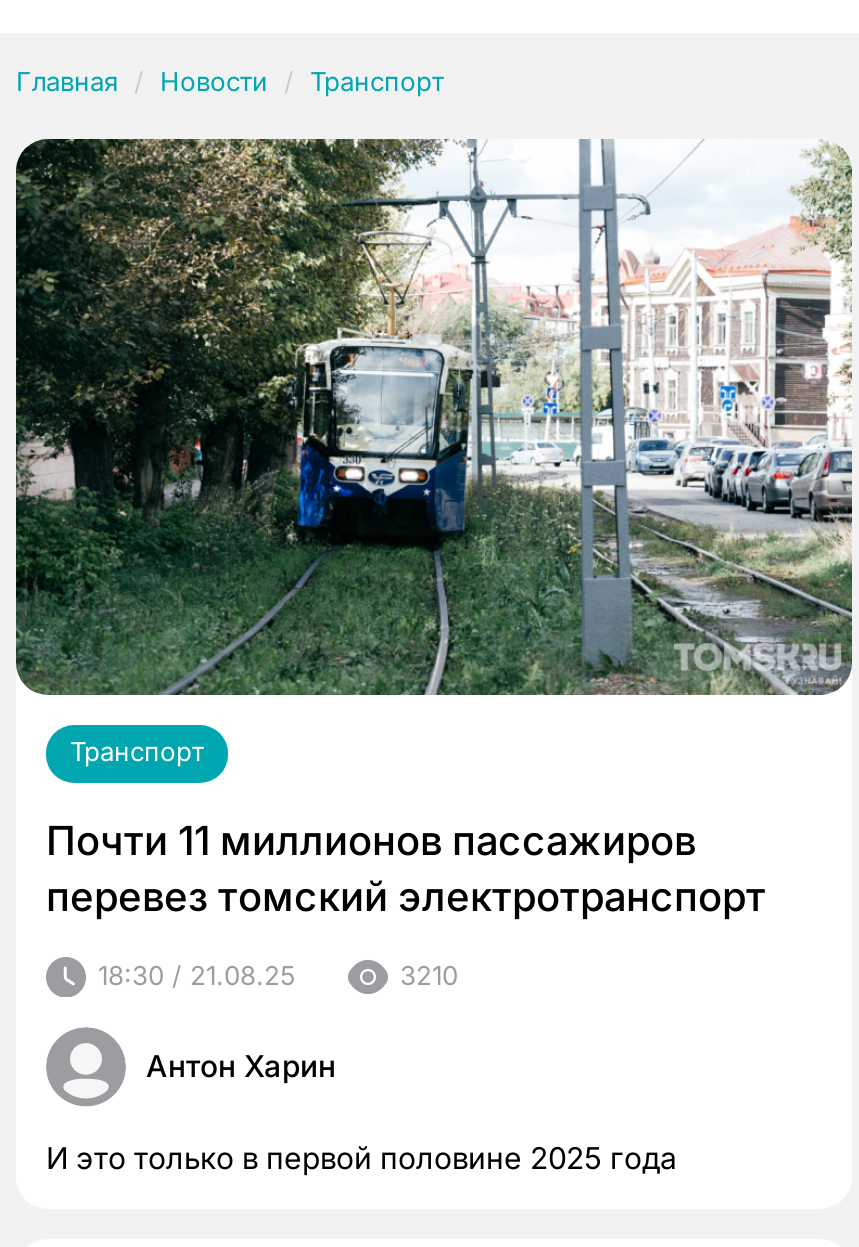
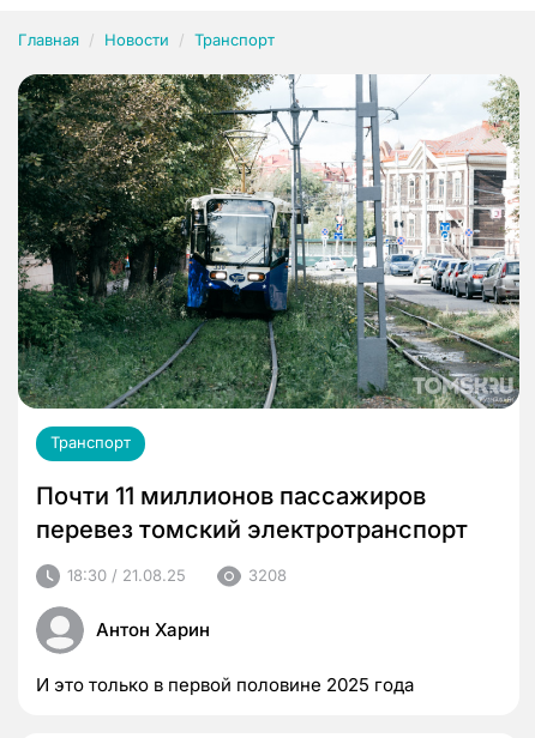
[400,959,458,991] 3210 -> [248,566,287,585] 3208

